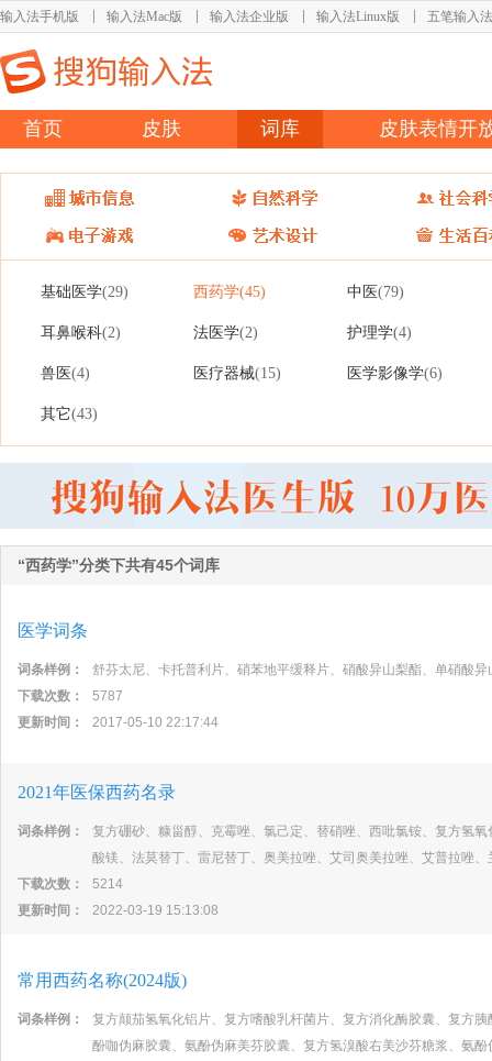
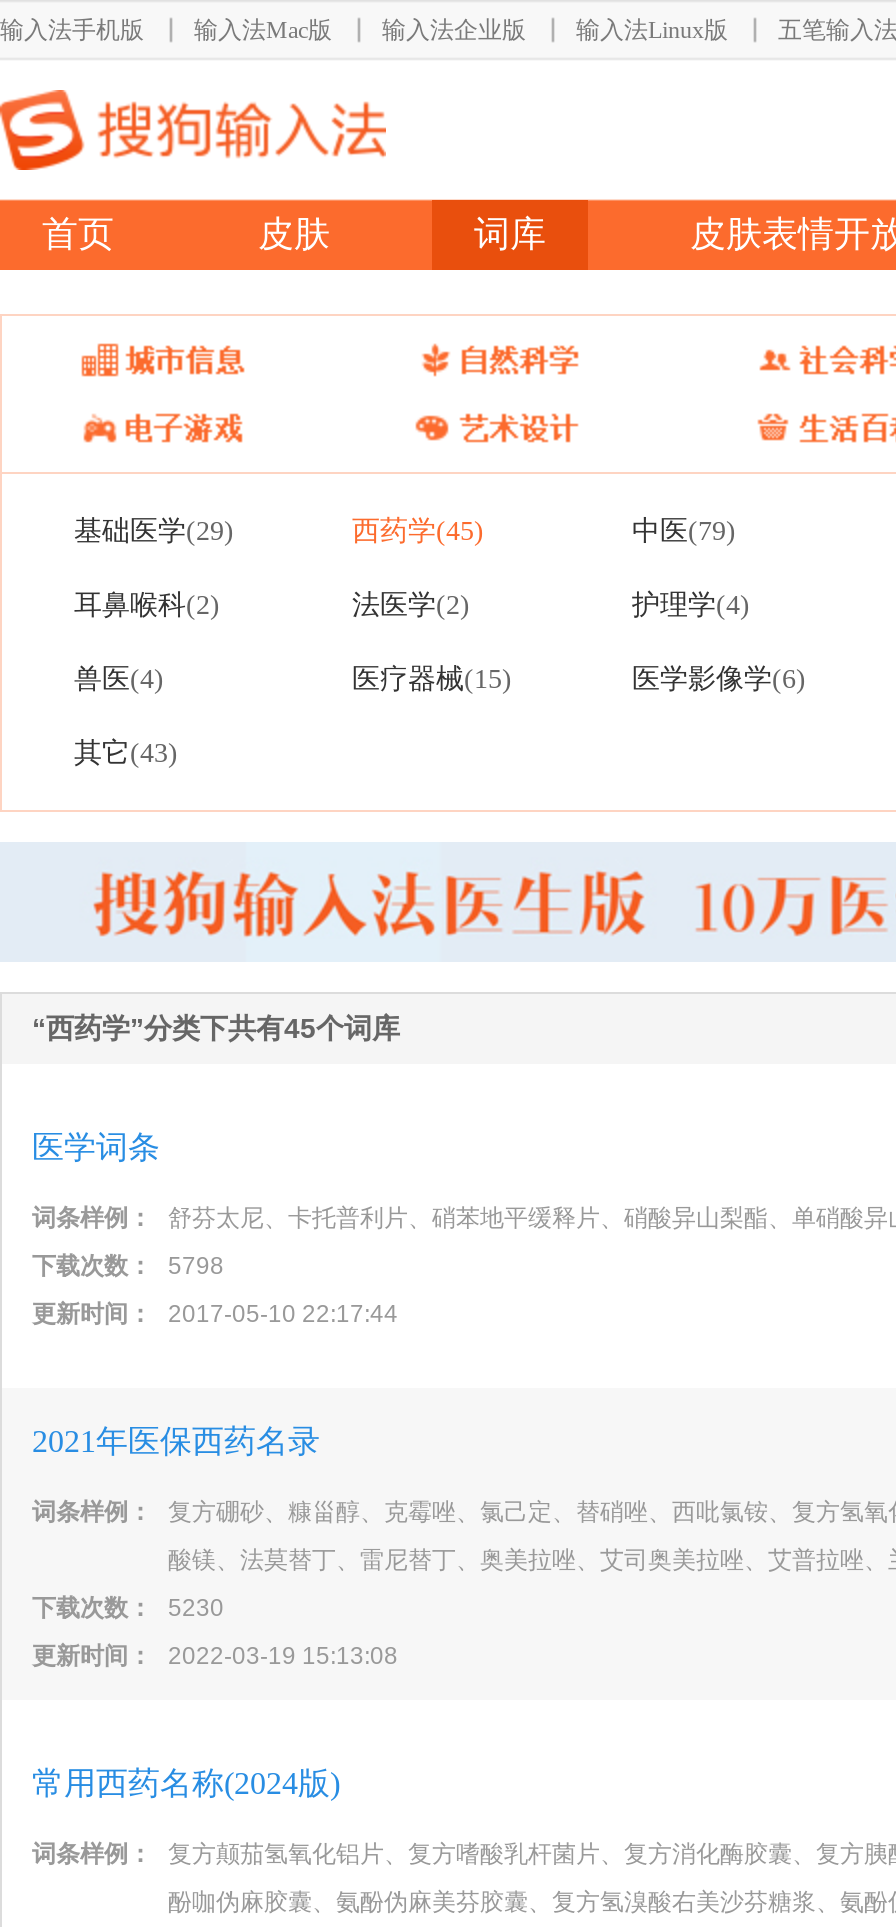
[18,688,123,704] 下载次数： 5787 -> [32,1252,224,1280] 下载次数： 5798
[18,876,123,892] 下载次数： 5214 -> [32,1594,224,1622] 下载次数： 5230

